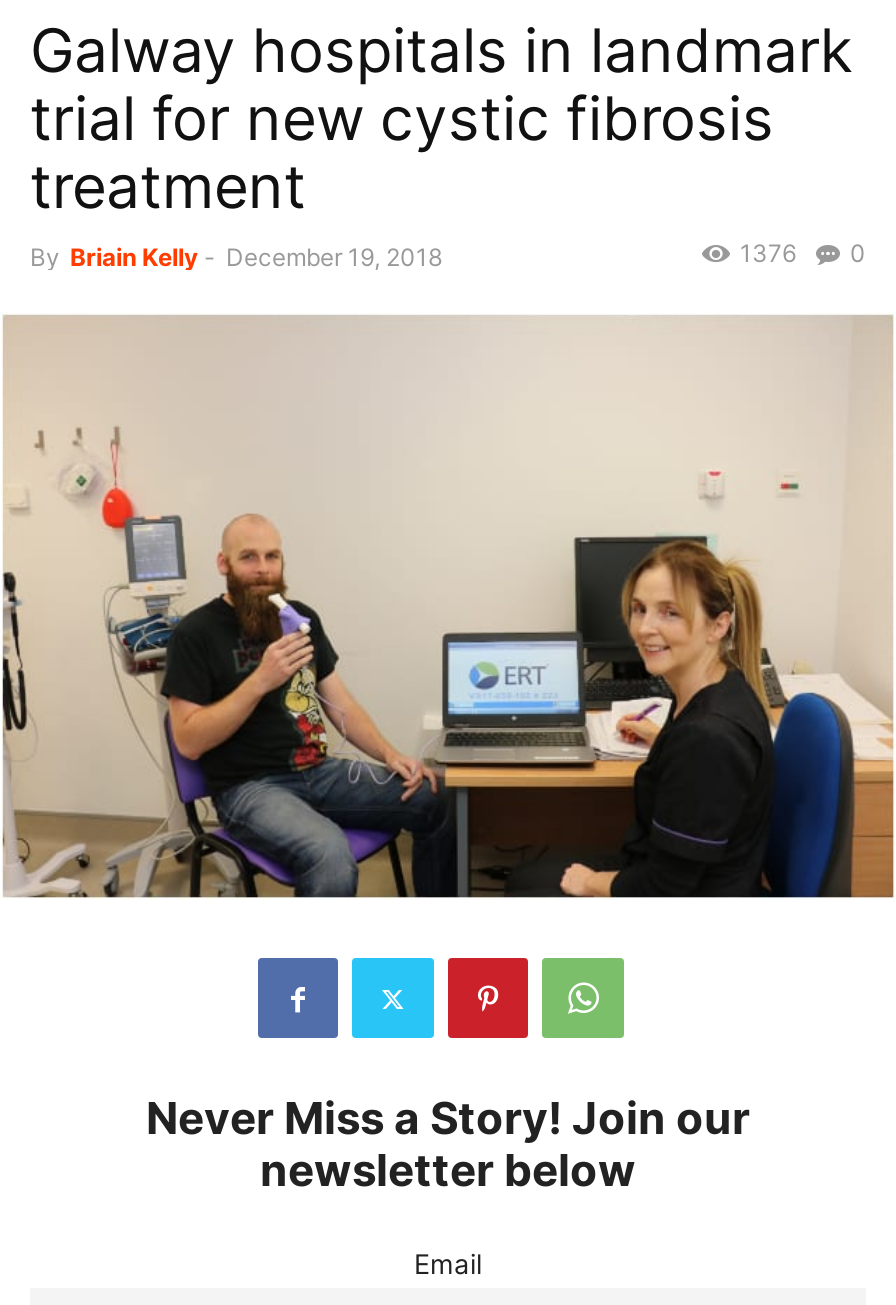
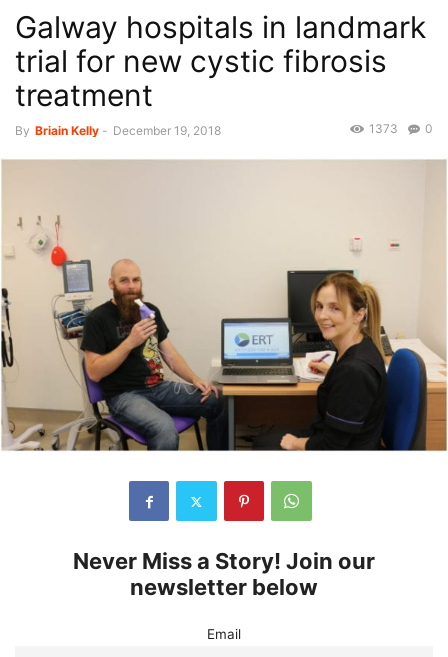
[740,238,866,268] 1376 0 -> [369,121,433,136] 1373 0

